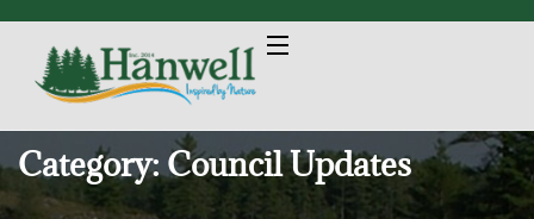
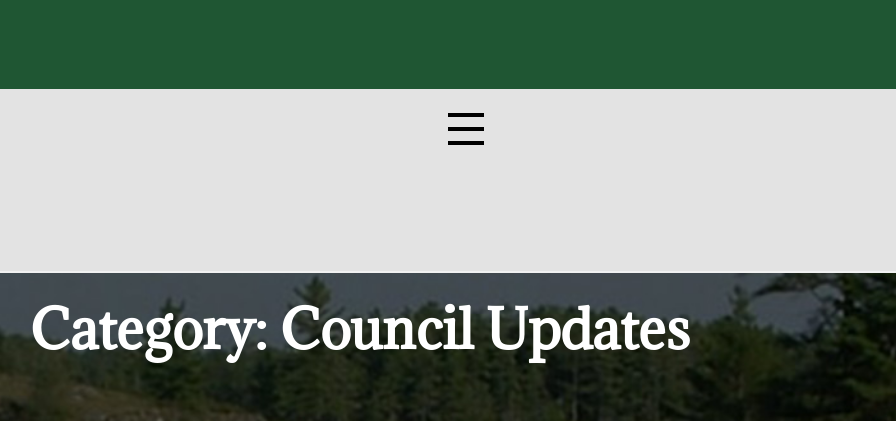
[35,46,256,105] [image] -> none

